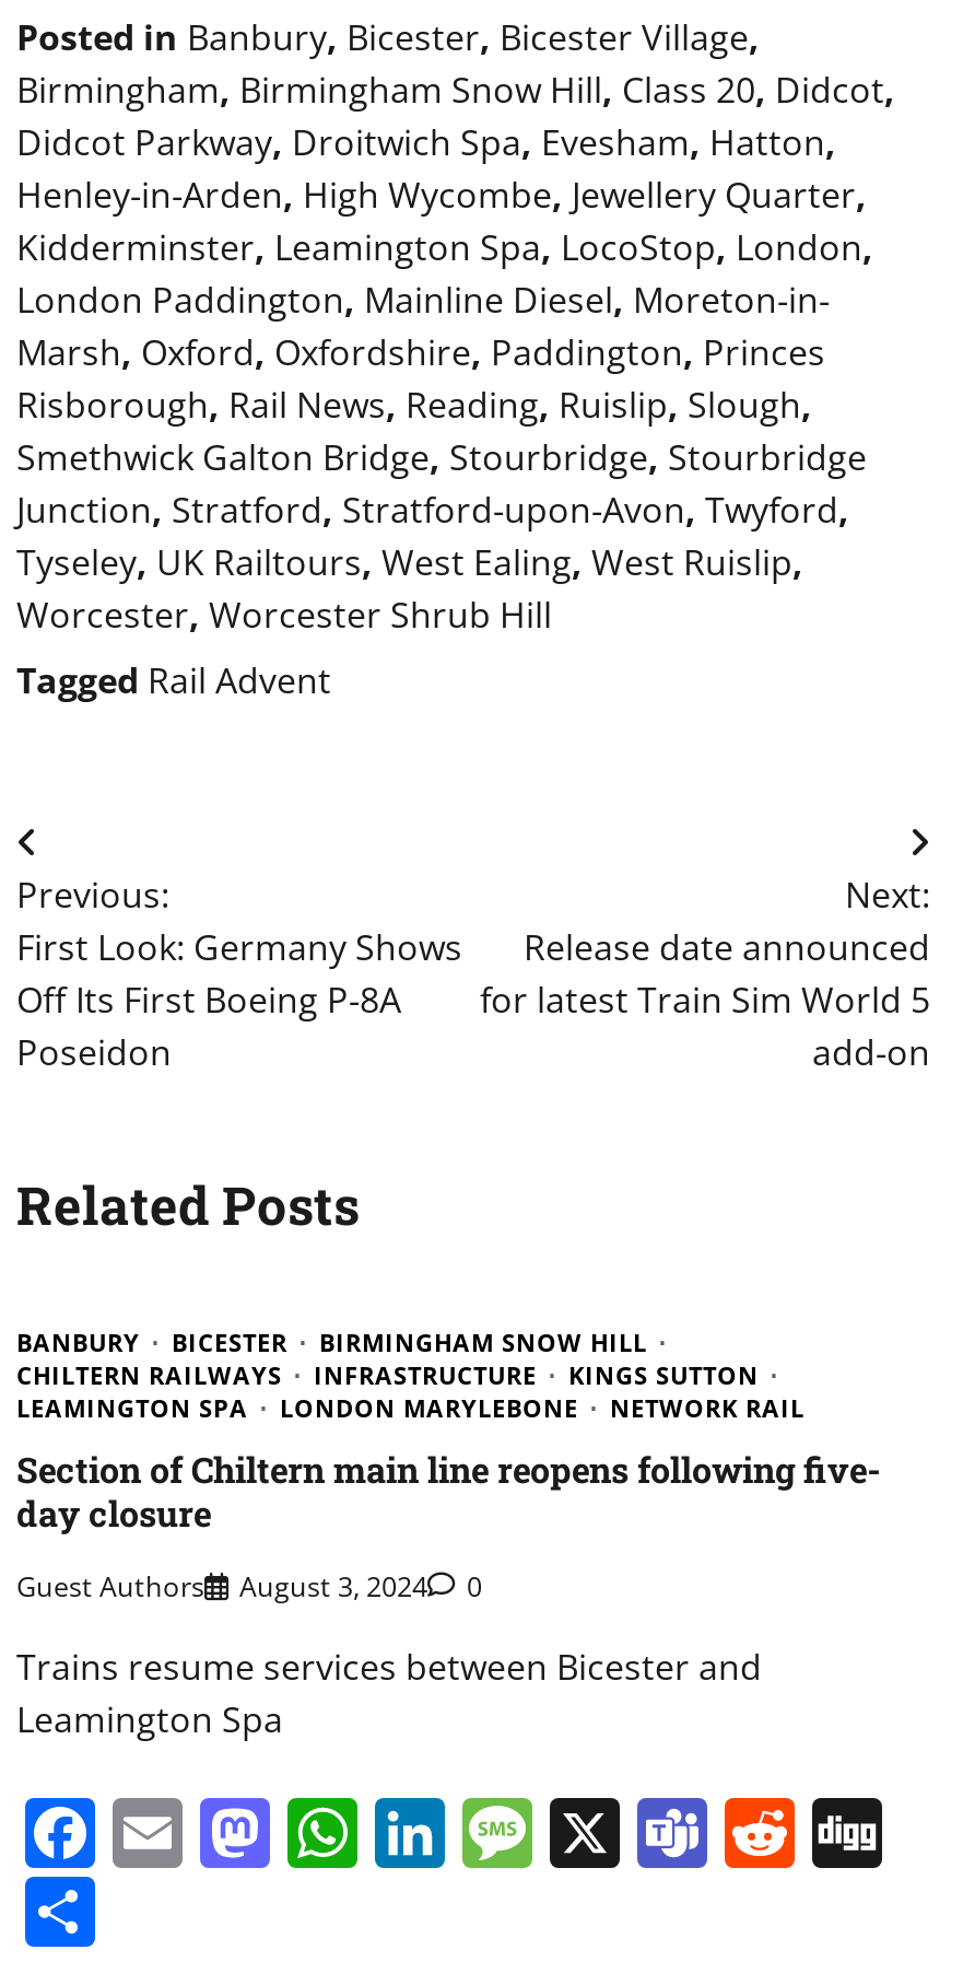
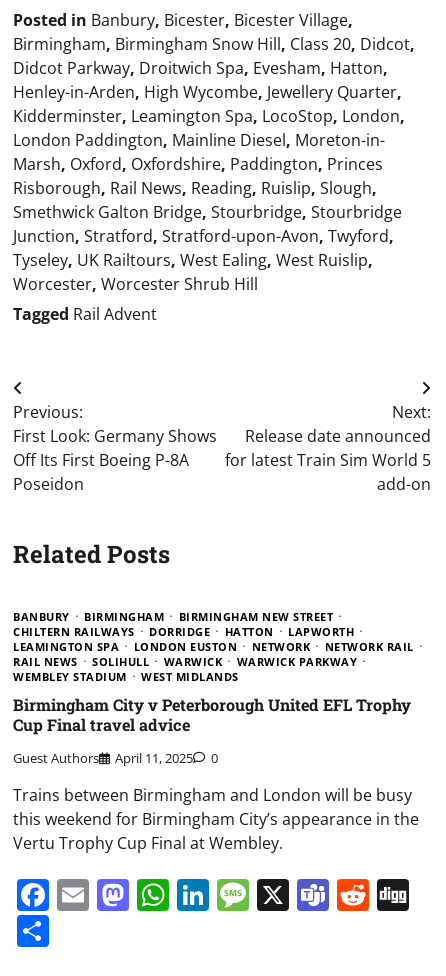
[172,1325,647,1358] BICESTER | BIRMINGHAM SNOW HILL -> [84,609,333,624] BIRMINGHAM | BIRMINGHAM NEW STREET
[314,1358,759,1391] INFRASTRUCTURE | KINGS SUTTON -> [149,624,354,639] DORRIDGE | HATTON | LAPWORTH
[280,1391,578,1424] LONDON MARYLEBONE -> [133,639,310,654] LONDON EUSTON | NETWORK
[16,1446,880,1536] Section of Chiltern main line reopens following five- | day closure -> [13,654,411,735] RAIL NEWS | SOLIHULL | WARWICK | WARWICK PARKWAY | WEMBLEY STADIUM | WEST MIDLANDS | Birmingham City v Peterborough United EFL Trophy | Cup Final travel advice
[16,1565,482,1604] Guest Authors August 3, 2024 0 -> [13,748,218,766] Guest Authors April 11, 2025 0
[16,1642,762,1742] Trains resume services between Bicester and | Leamington Spa -> [13,783,419,853] Trains between Birmingham and London will be busy | this weekend for Birmingham City’s appearance in the | Vertu Trophy Cup Final at Wembley.

